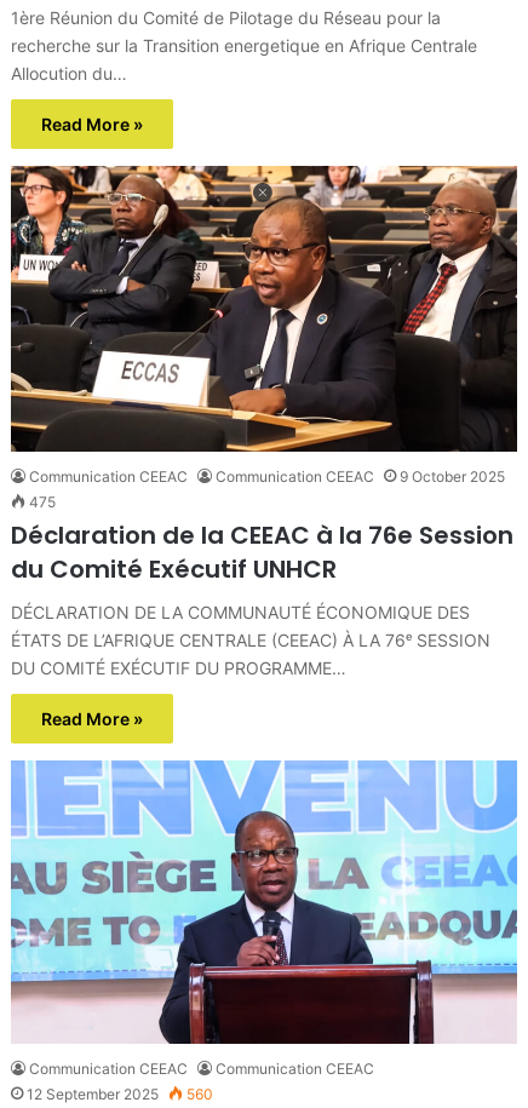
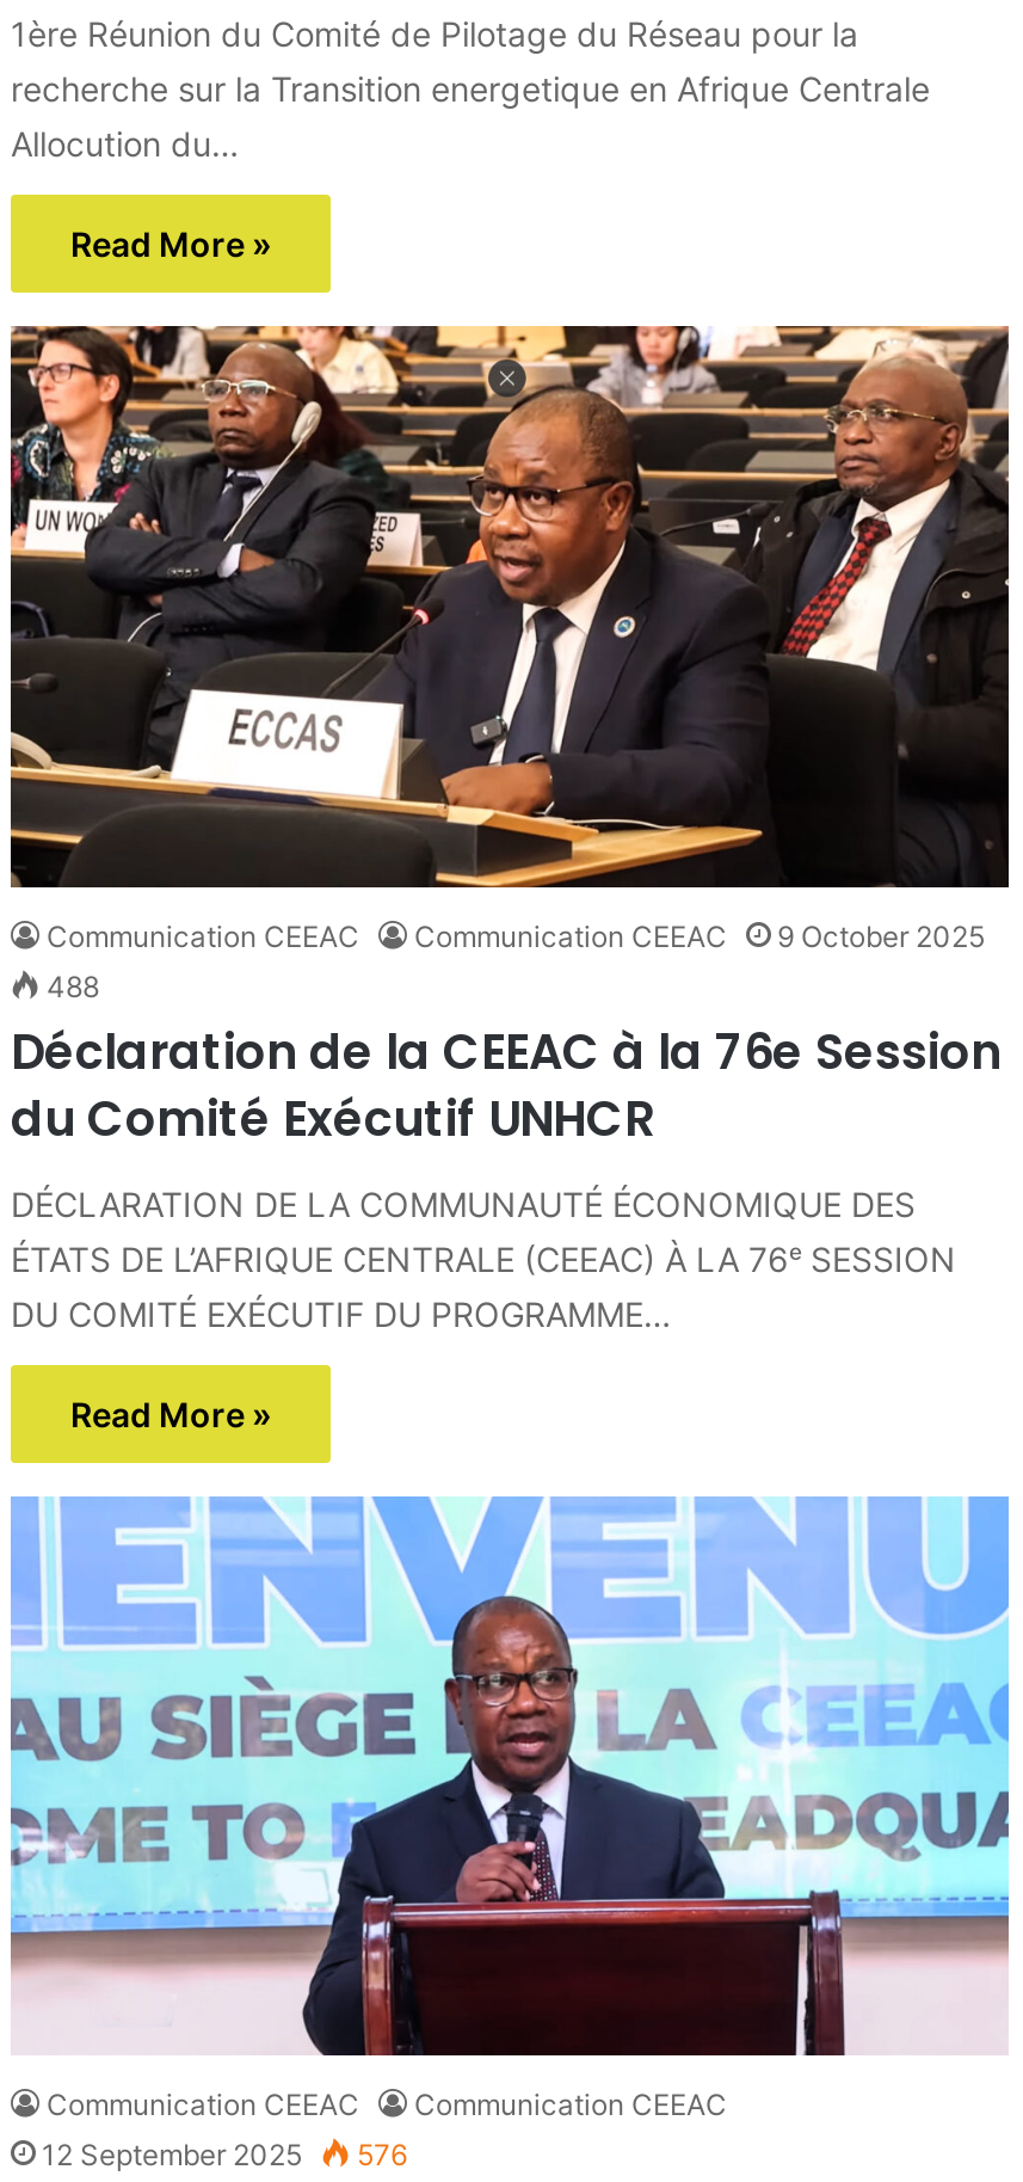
[25,493,56,511] 475 -> [39,969,99,1004] 488
[27,1085,213,1103] 12 September 2025 560 -> [42,2136,407,2172] 12 September 2025 576

